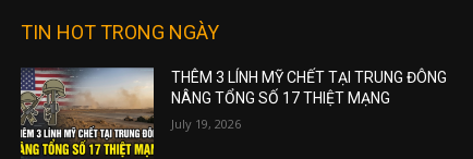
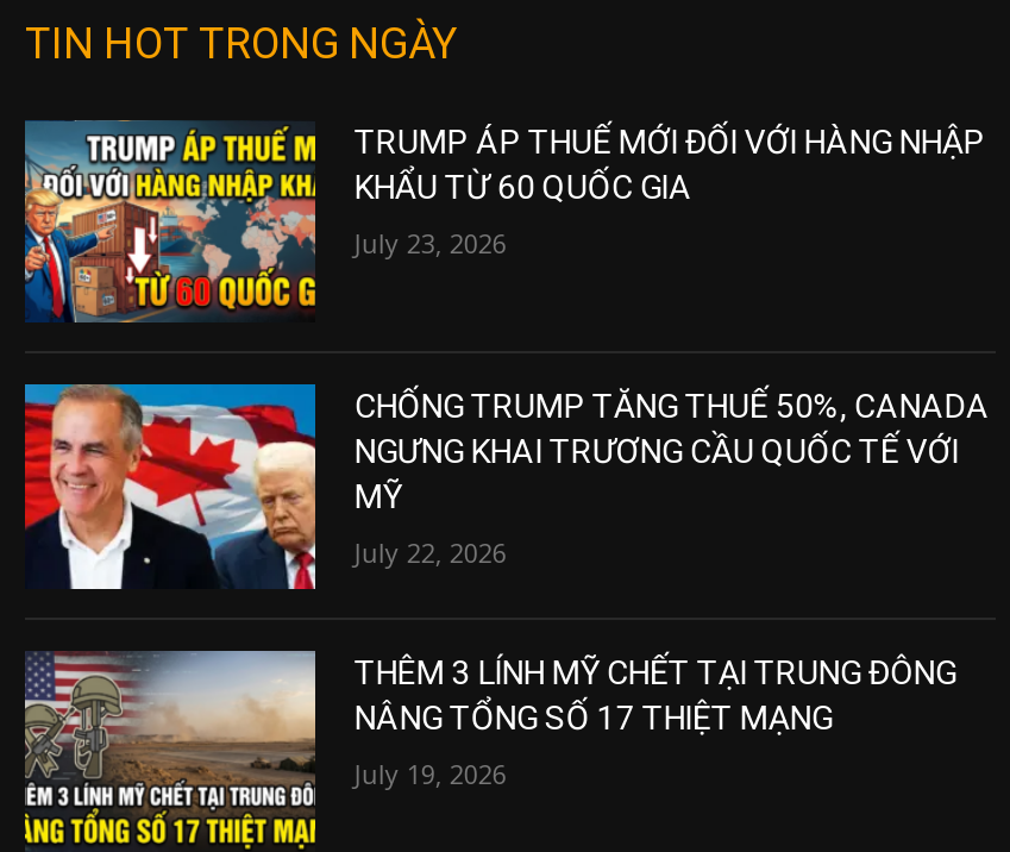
none -> [23,120,985,325] [image] | TRUMP ÁP THUẾ MỚI ĐỐI VỚI HÀNG NHẬP | KHẨU TỪ 60 QUỐC GIA | July 23, 2026
none -> [23,382,990,591] [image] | CHỐNG TRUMP TĂNG THUẾ 50%, CANADA | NGƯNG KHAI TRƯƠNG CẦU QUỐC TẾ VỚI | MỸ | July 22, 2026

